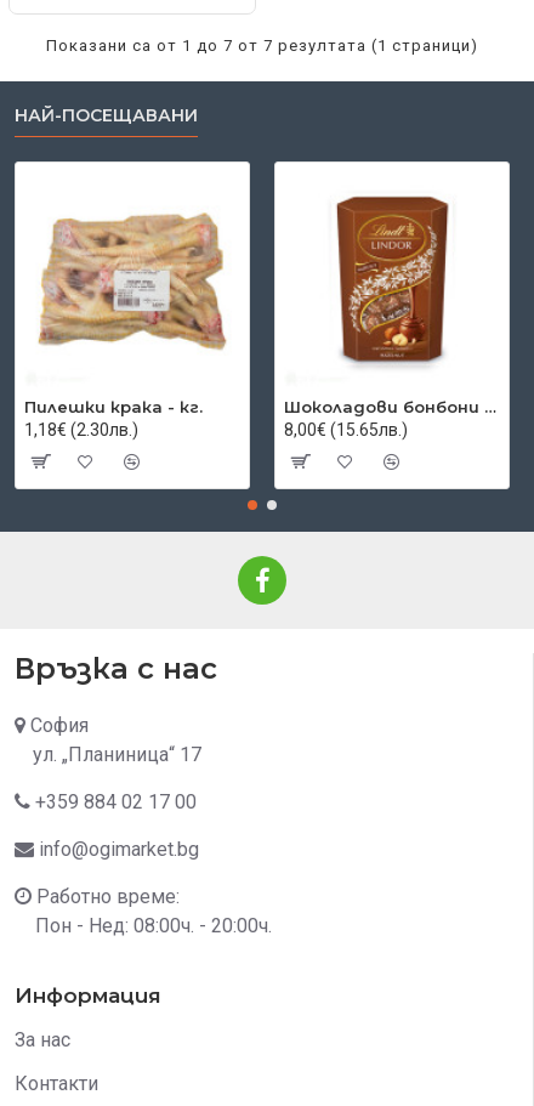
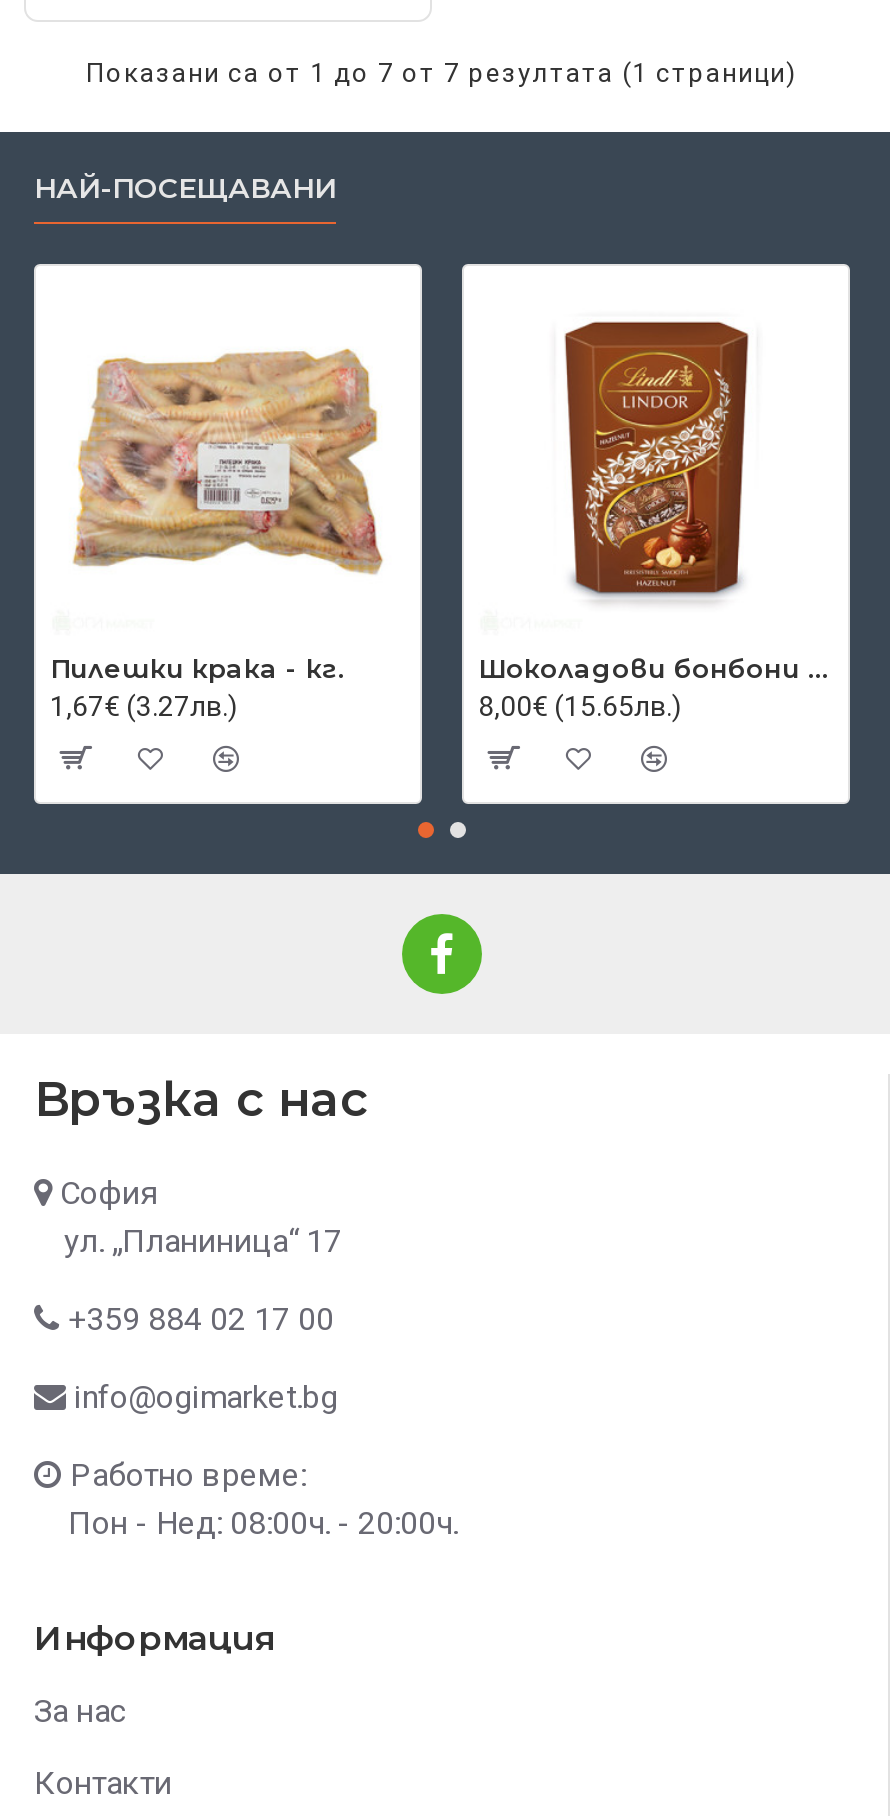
[24,420,138,439] 1,18€ (2.30лв.) -> [50,690,238,722] 1,67€ (3.27лв.)

